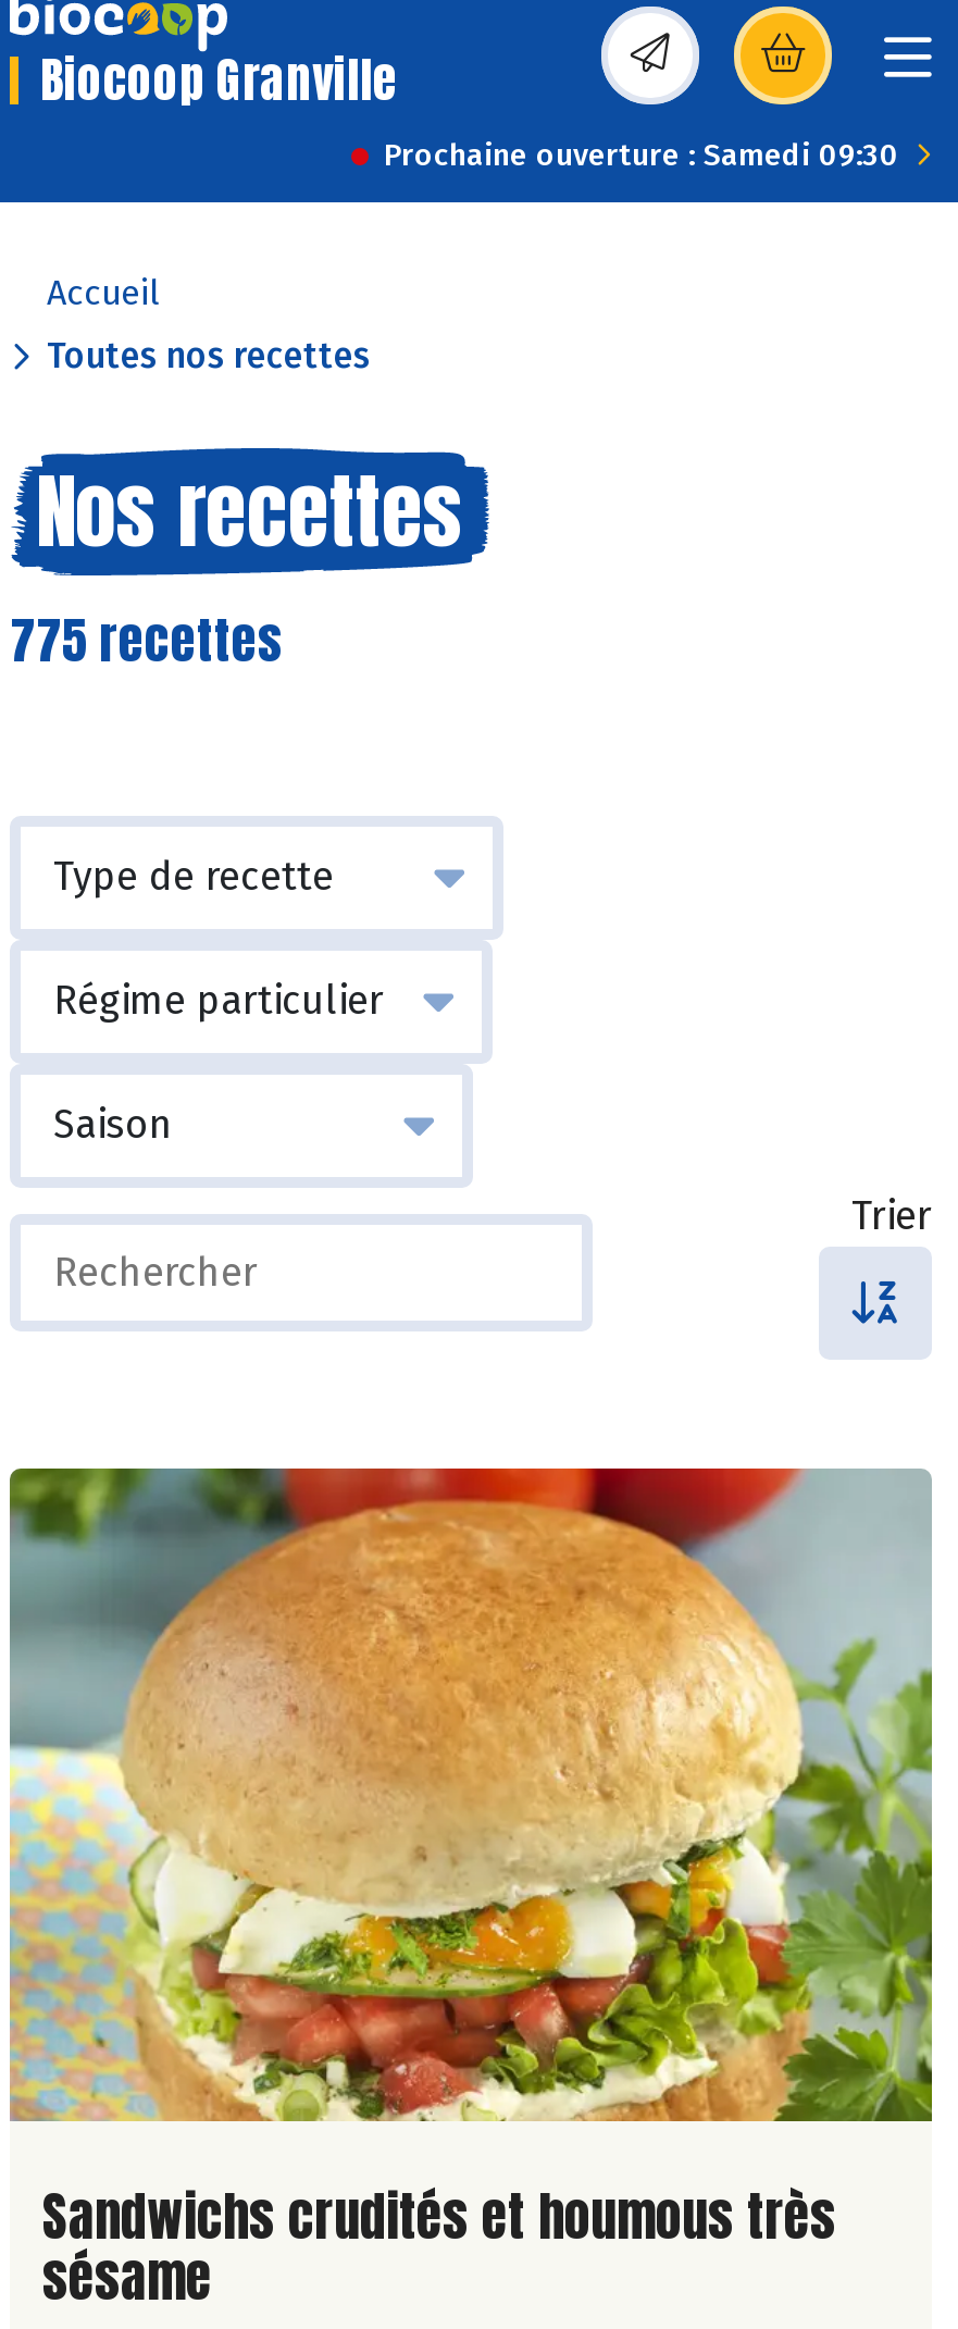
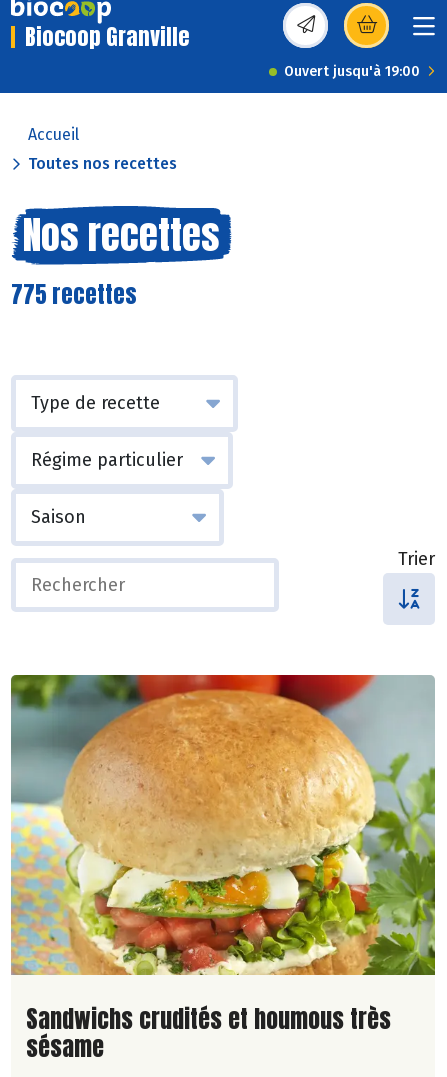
[384,137,899,174] Prochaine ouverture : Samedi 09:30 -> [284,63,420,80] Ouvert jusqu'à 19:00

